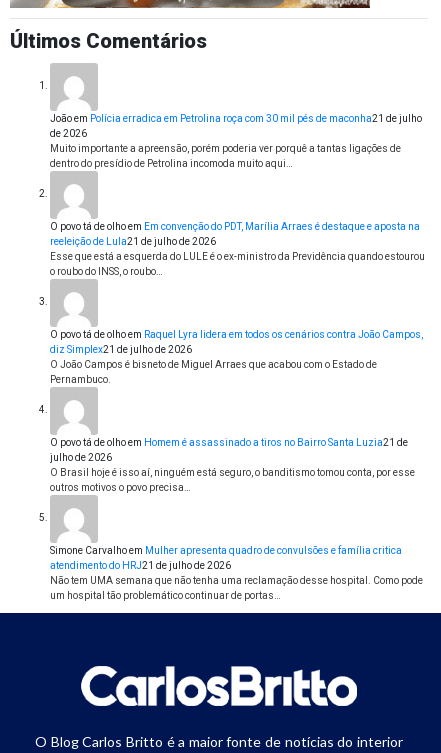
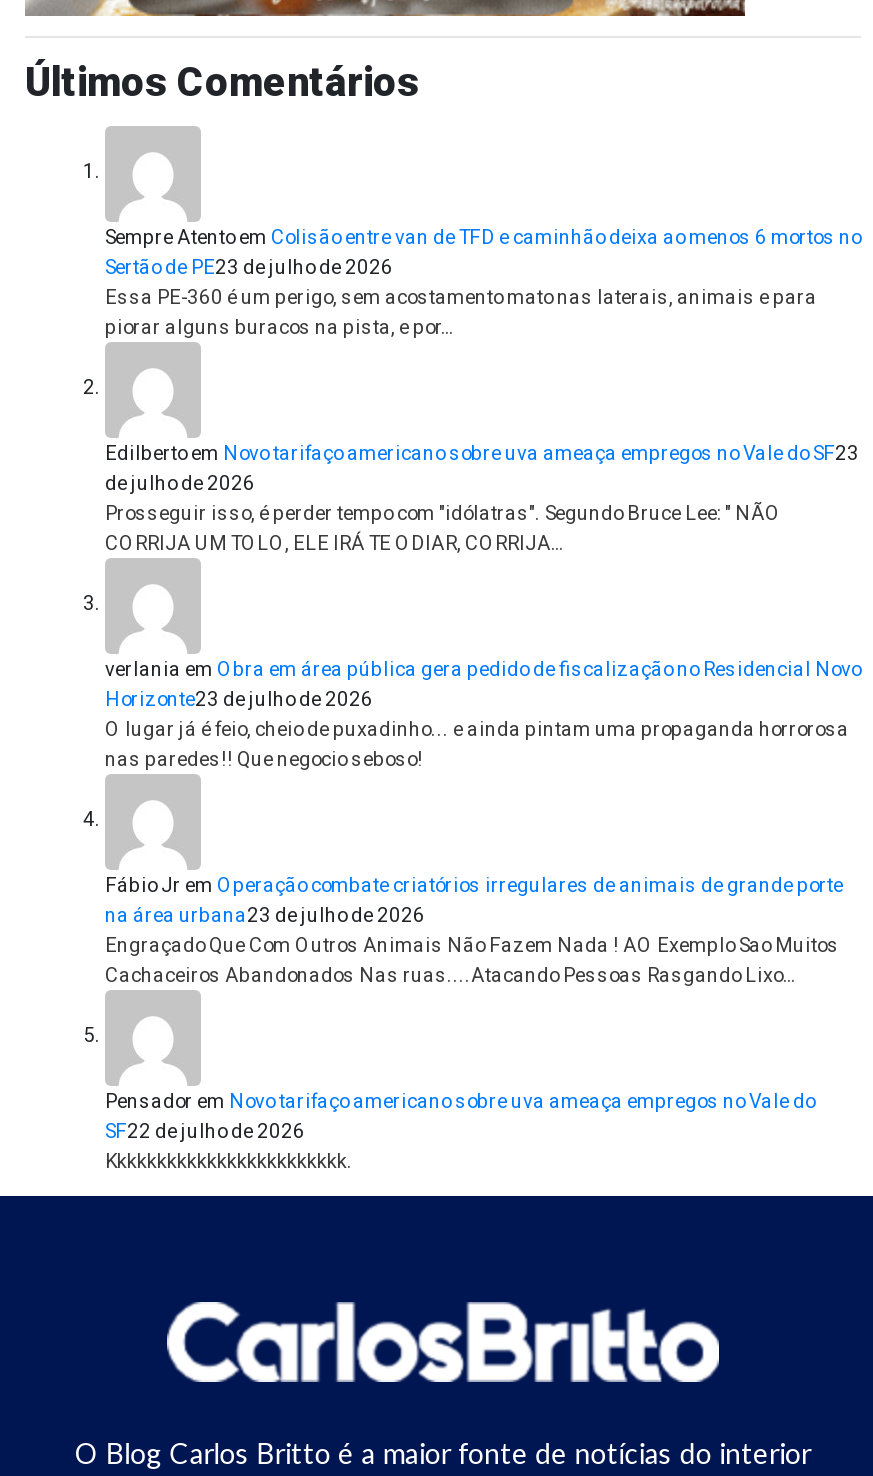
[50,113,422,169] João em Polícia erradica em Petrolina roça com 30 mil pés de maconha 21 de julho | de 2026 | Muito importante a apreensão, porém poderia ver porquê a tantas ligações de | dentro do presídio de Petrolina incomoda muito aqui… -> [105,225,861,337] Sempre Atento em Colisão entre van de TFD e caminhão deixa ao menos 6 mortos no | Sertão de PE23 de julho de 2026 | Essa PE-360 é um perigo, sem acostamento mato nas laterais, animais e para | piorar alguns buracos na pista, e por…
[50,221,425,277] O povo tá de olho em Em convenção do PDT, Marília Arraes é destaque e aposta na | reeleição de Lula 21 de julho de 2026 | Esse que está a esquerda do LULE é o ex-ministro da Previdência quando estourou | o roubo do INSS, o roubo… -> [105,441,859,553] Edilberto em Novo tarifaço americano sobre uva ameaça empregos no Vale do SF23 | de julho de 2026 | Prosseguir isso, é perder tempo com "idólatras". Segundo Bruce Lee: " NÃO | CORRIJA UM TOLO, ELE IRÁ TE ODIAR, CORRIJA…
[50,329,423,385] O povo tá de olho em Raquel Lyra lidera em todos os cenários contra João Campos, | diz Simplex21 de julho de 2026 | O João Campos é bisneto de Miguel Arraes que acabou com o Estado de | Pernambuco. -> [105,657,861,769] verlania em Obra em área pública gera pedido de fiscalização no Residencial Novo | Horizonte23 de julho de 2026 | O lugar já é feio, cheio de puxadinho... e ainda pintam uma propaganda horrorosa | nas paredes!! Que negocio seboso!
[50,437,415,493] O povo tá de olho em Homem é assassinado a tiros no Bairro Santa Luzia 21 de | julho de 2026 | O Brasil hoje é isso aí, ninguém está seguro, o banditismo tomou conta, por esse | outros motivos o povo precisa… -> [105,873,843,985] Fábio Jr em Operação combate criatórios irregulares de animais de grande porte | na área urbana 23 de julho de 2026 | Engraçado Que Com Outros Animais Não Fazem Nada ! AO Exemplo Sao Muitos | Cachaceiros Abandonados Nas ruas....Atacando Pessoas Rasgando Lixo…
[50,545,423,601] Simone Carvalho em Mulher apresenta quadro de convulsões e família critica | atendimento do HRJ 21 de julho de 2026 | Não tem UMA semana que não tenha uma reclamação desse hospital. Como pode | um hospital tão problemático continuar de portas… -> [105,1089,815,1171] Pensador em Novo tarifaço americano sobre uva ameaça empregos no Vale do | SF22 de julho de 2026 | Kkkkkkkkkkkkkkkkkkkkkkkk.

